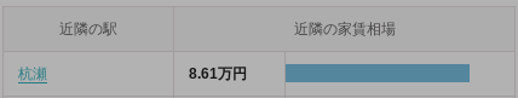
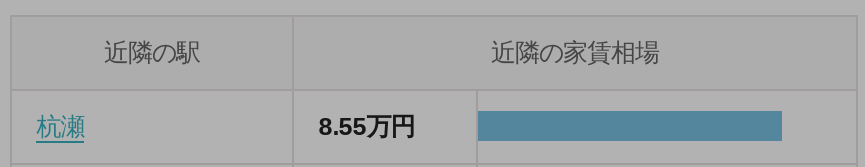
[189,66,247,83] 8.61万円 -> [318,114,414,142] 8.55万円

